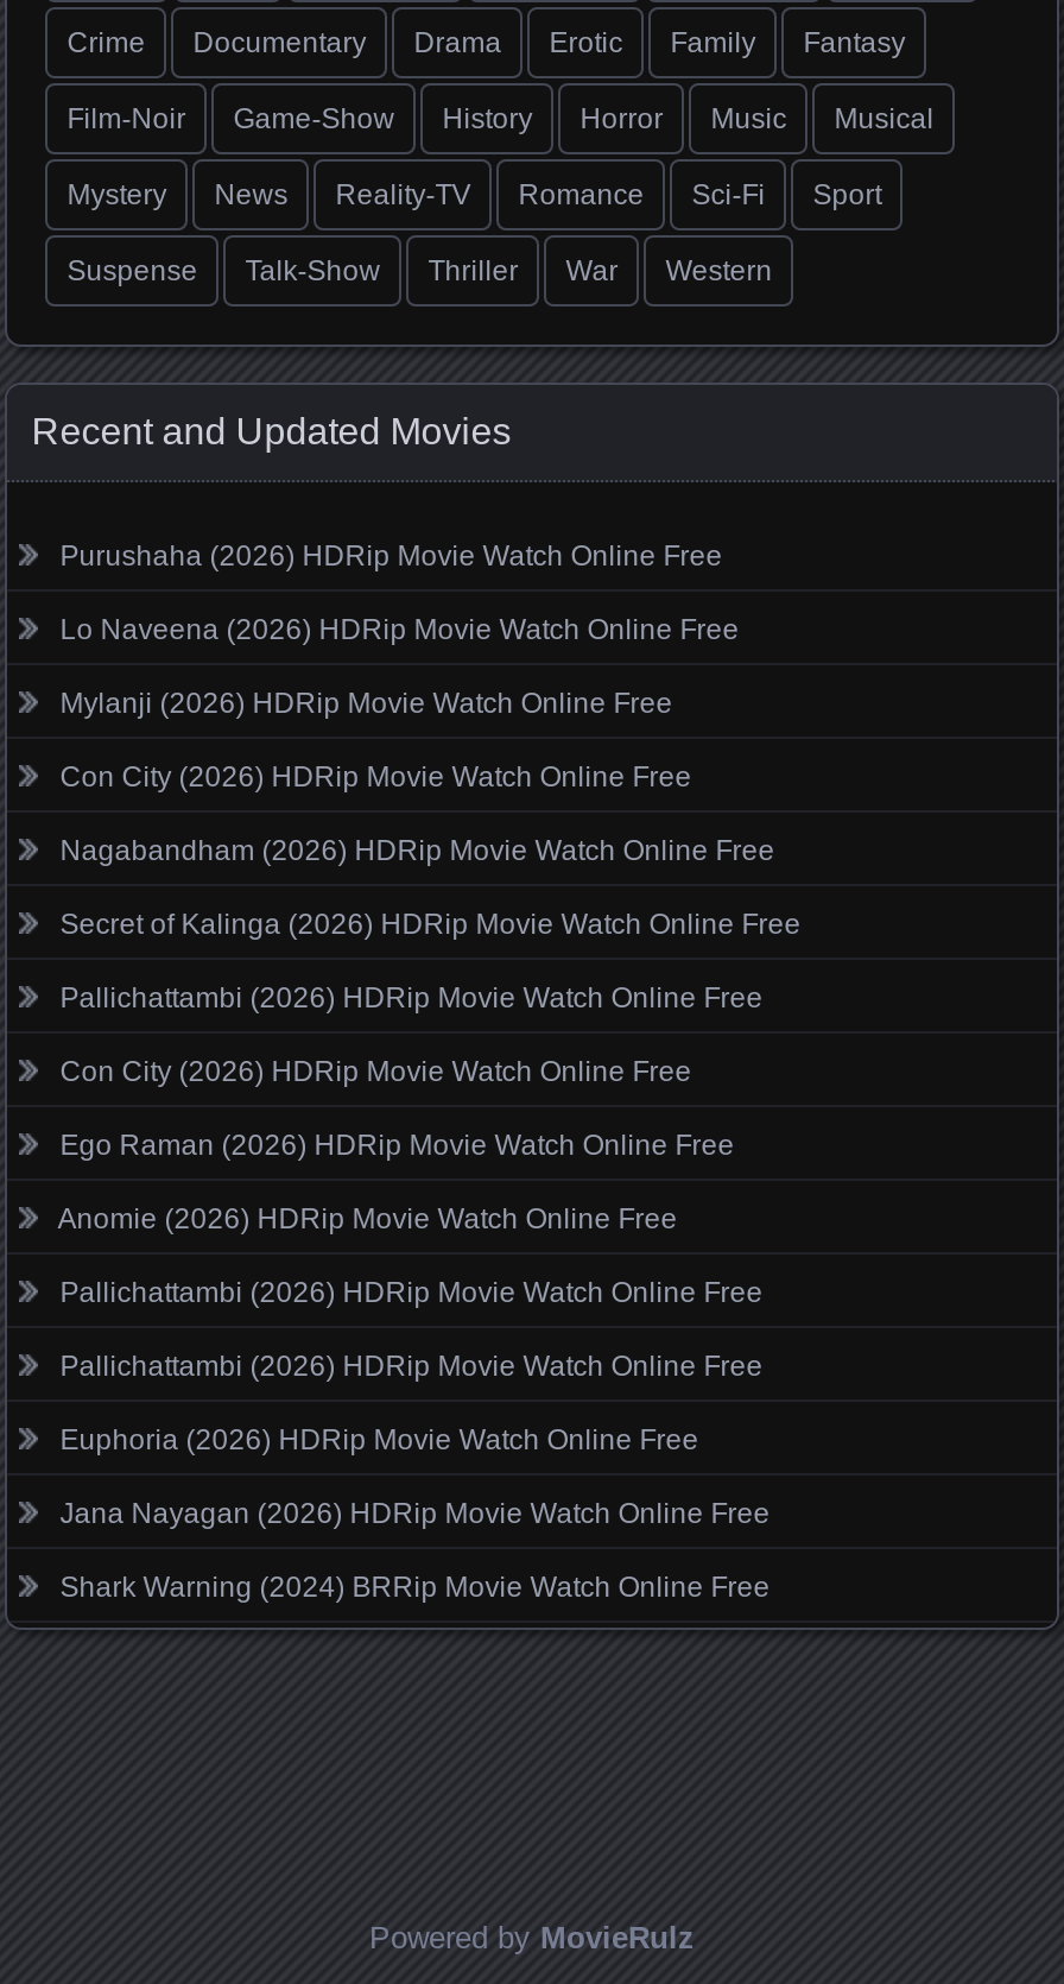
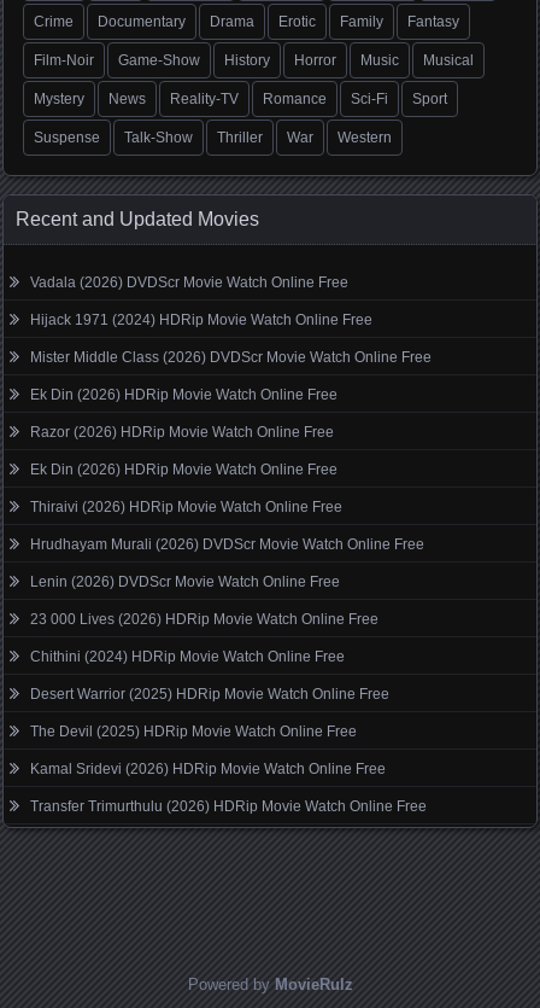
[60,539,722,572] Purushaha (2026) HDRip Movie Watch Online Free -> [30,274,349,291] Vadala (2026) DVDScr Movie Watch Online Free
[60,612,739,646] Lo Naveena (2026) HDRip Movie Watch Online Free -> [30,311,373,328] Hijack 1971 (2024) HDRip Movie Watch Online Free
[60,686,673,719] Mylanji (2026) HDRip Movie Watch Online Free -> [30,349,432,365] Mister Middle Class (2026) DVDScr Movie Watch Online Free
[60,760,692,793] Con City (2026) HDRip Movie Watch Online Free -> [30,386,338,403] Ek Din (2026) HDRip Movie Watch Online Free
[60,833,775,867] Nagabandham (2026) HDRip Movie Watch Online Free -> [30,423,334,440] Razor (2026) HDRip Movie Watch Online Free
[60,907,801,940] Secret of Kalinga (2026) HDRip Movie Watch Online Free -> [30,461,338,478] Ek Din (2026) HDRip Movie Watch Online Free
[60,981,763,1014] Pallichattambi (2026) HDRip Movie Watch Online Free -> [30,498,343,515] Thiraivi (2026) HDRip Movie Watch Online Free
[60,1054,692,1088] Con City (2026) HDRip Movie Watch Online Free -> [30,536,425,553] Hrudhayam Murali (2026) DVDScr Movie Watch Online Free
[60,1128,734,1161] Ego Raman (2026) HDRip Movie Watch Online Free -> [30,573,340,590] Lenin (2026) DVDScr Movie Watch Online Free
[57,1202,677,1235] Anomie (2026) HDRip Movie Watch Online Free -> [30,610,379,627] 23 000 Lives (2026) HDRip Movie Watch Online Free
[60,1275,763,1308] Pallichattambi (2026) HDRip Movie Watch Online Free -> [30,648,345,665] Chithini (2024) HDRip Movie Watch Online Free
[60,1349,763,1382] Pallichattambi (2026) HDRip Movie Watch Online Free -> [30,685,390,702] Desert Warrior (2025) HDRip Movie Watch Online Free
[60,1423,699,1456] Euphoria (2026) HDRip Movie Watch Online Free -> [30,723,357,740] The Devil (2025) HDRip Movie Watch Online Free
[60,1496,770,1529] Jana Nayagan (2026) HDRip Movie Watch Online Free -> [30,760,386,777] Kamal Sridevi (2026) HDRip Movie Watch Online Free
[60,1570,770,1603] Shark Warning (2024) BRRip Movie Watch Online Free -> [30,798,427,814] Transfer Trimurthulu (2026) HDRip Movie Watch Online Free

